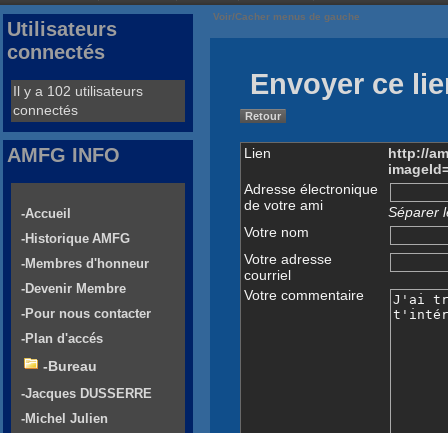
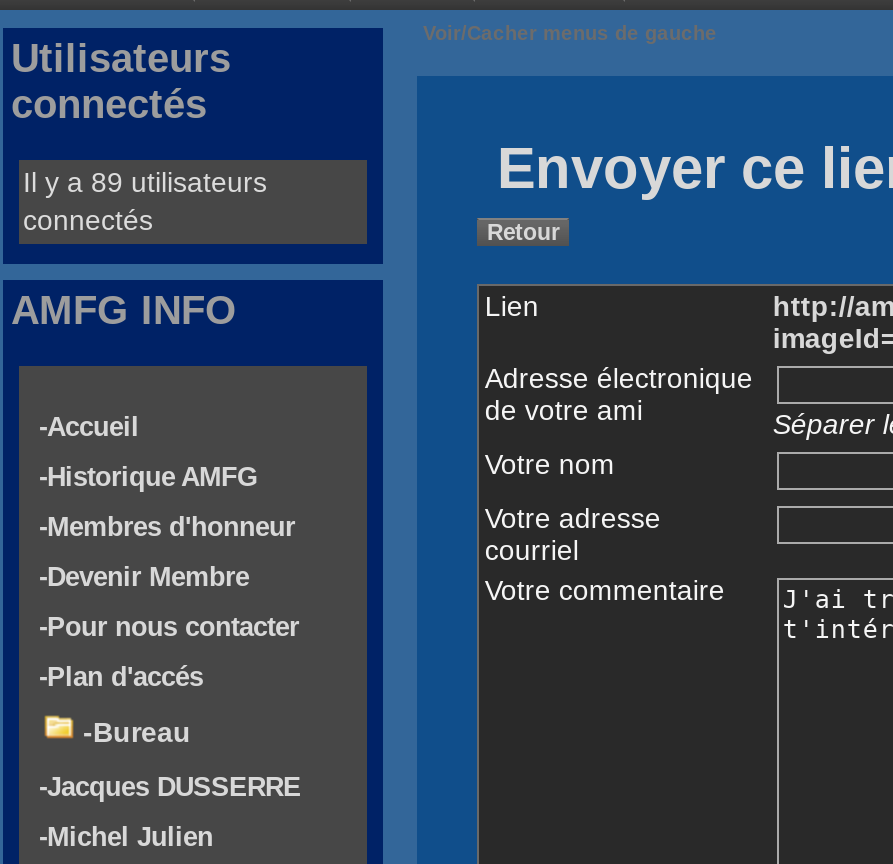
[13,83,143,99] Il y a 102 utilisateurs -> [23,167,267,199] Il y a 89 utilisateurs

